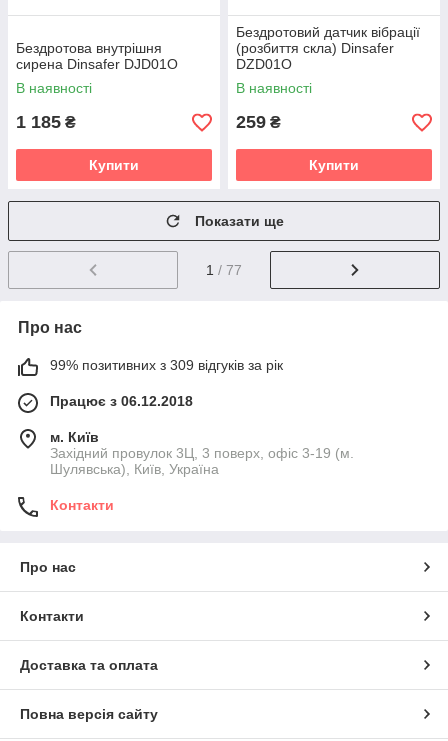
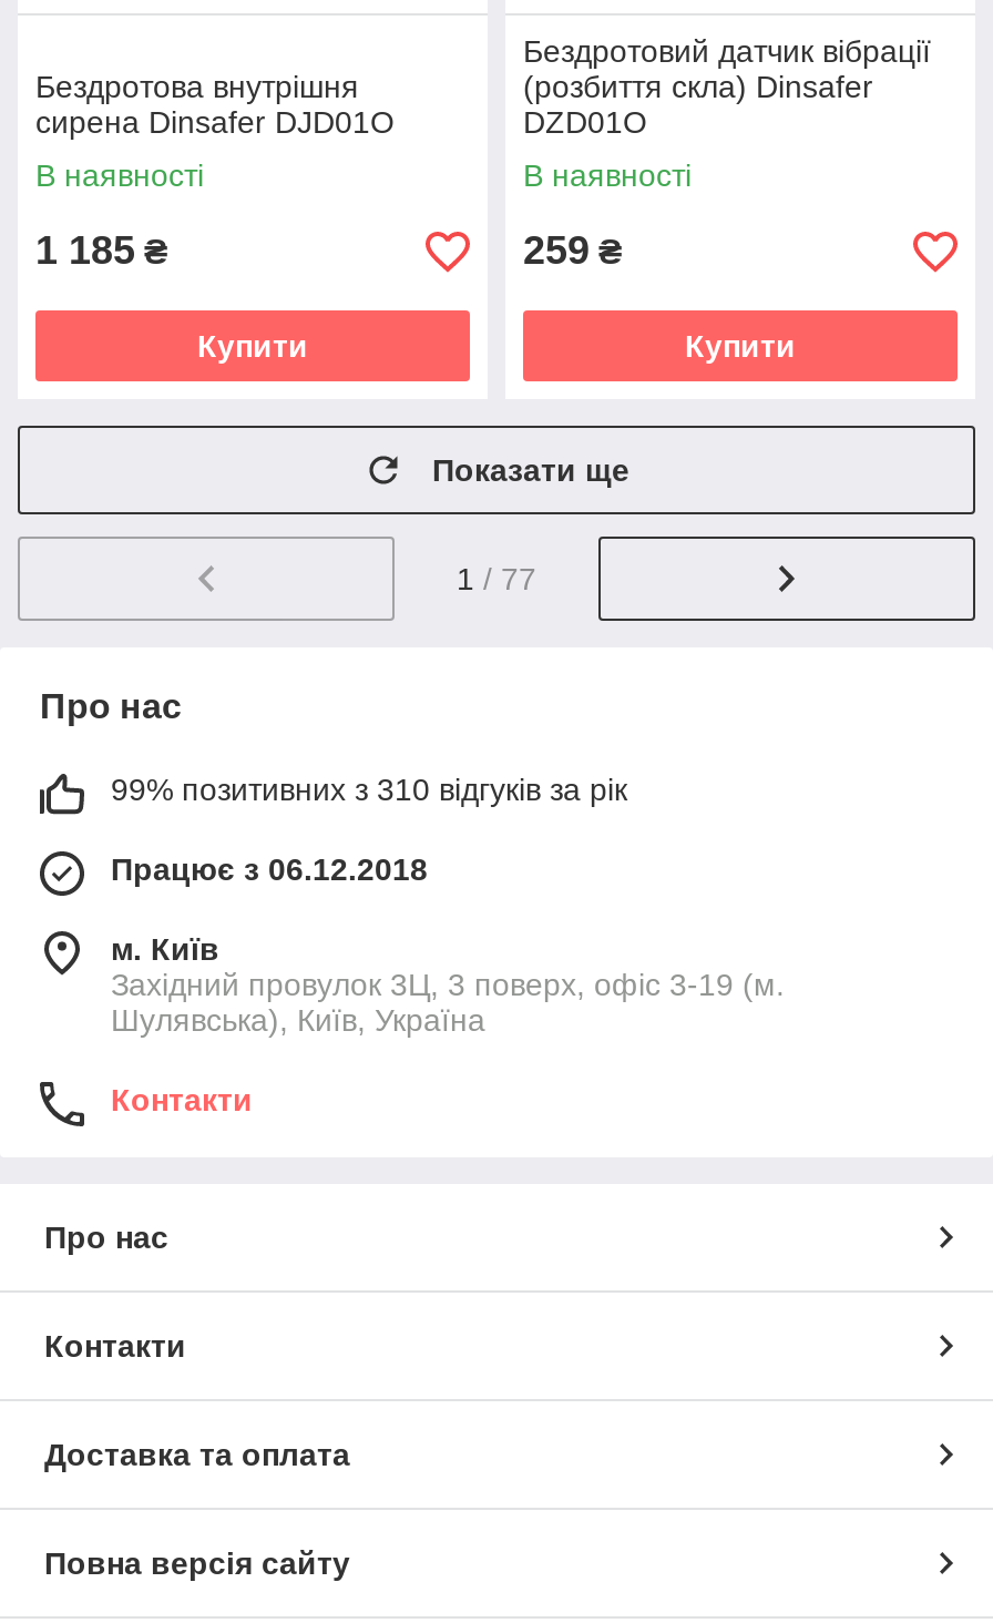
[50,357,283,373] 99% позитивних з 309 відгуків за рік -> [111,772,627,807] 99% позитивних з 310 відгуків за рік

